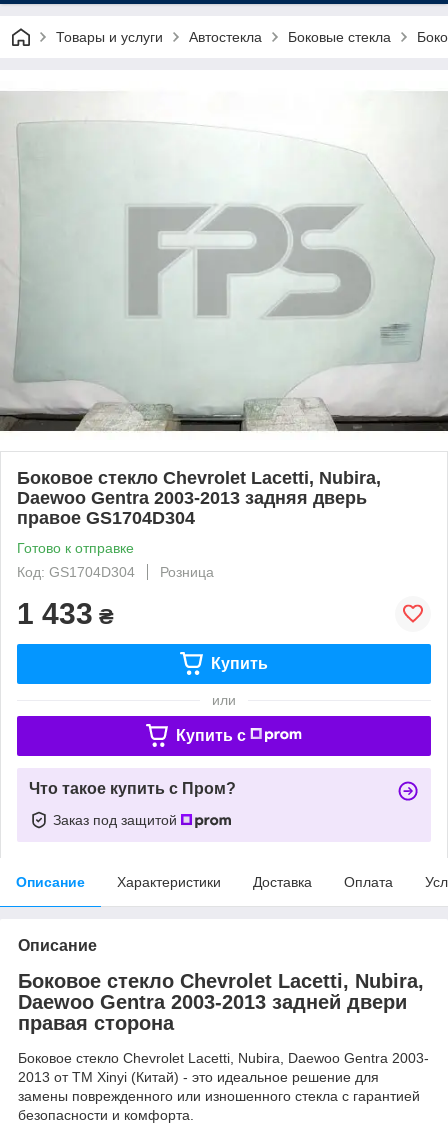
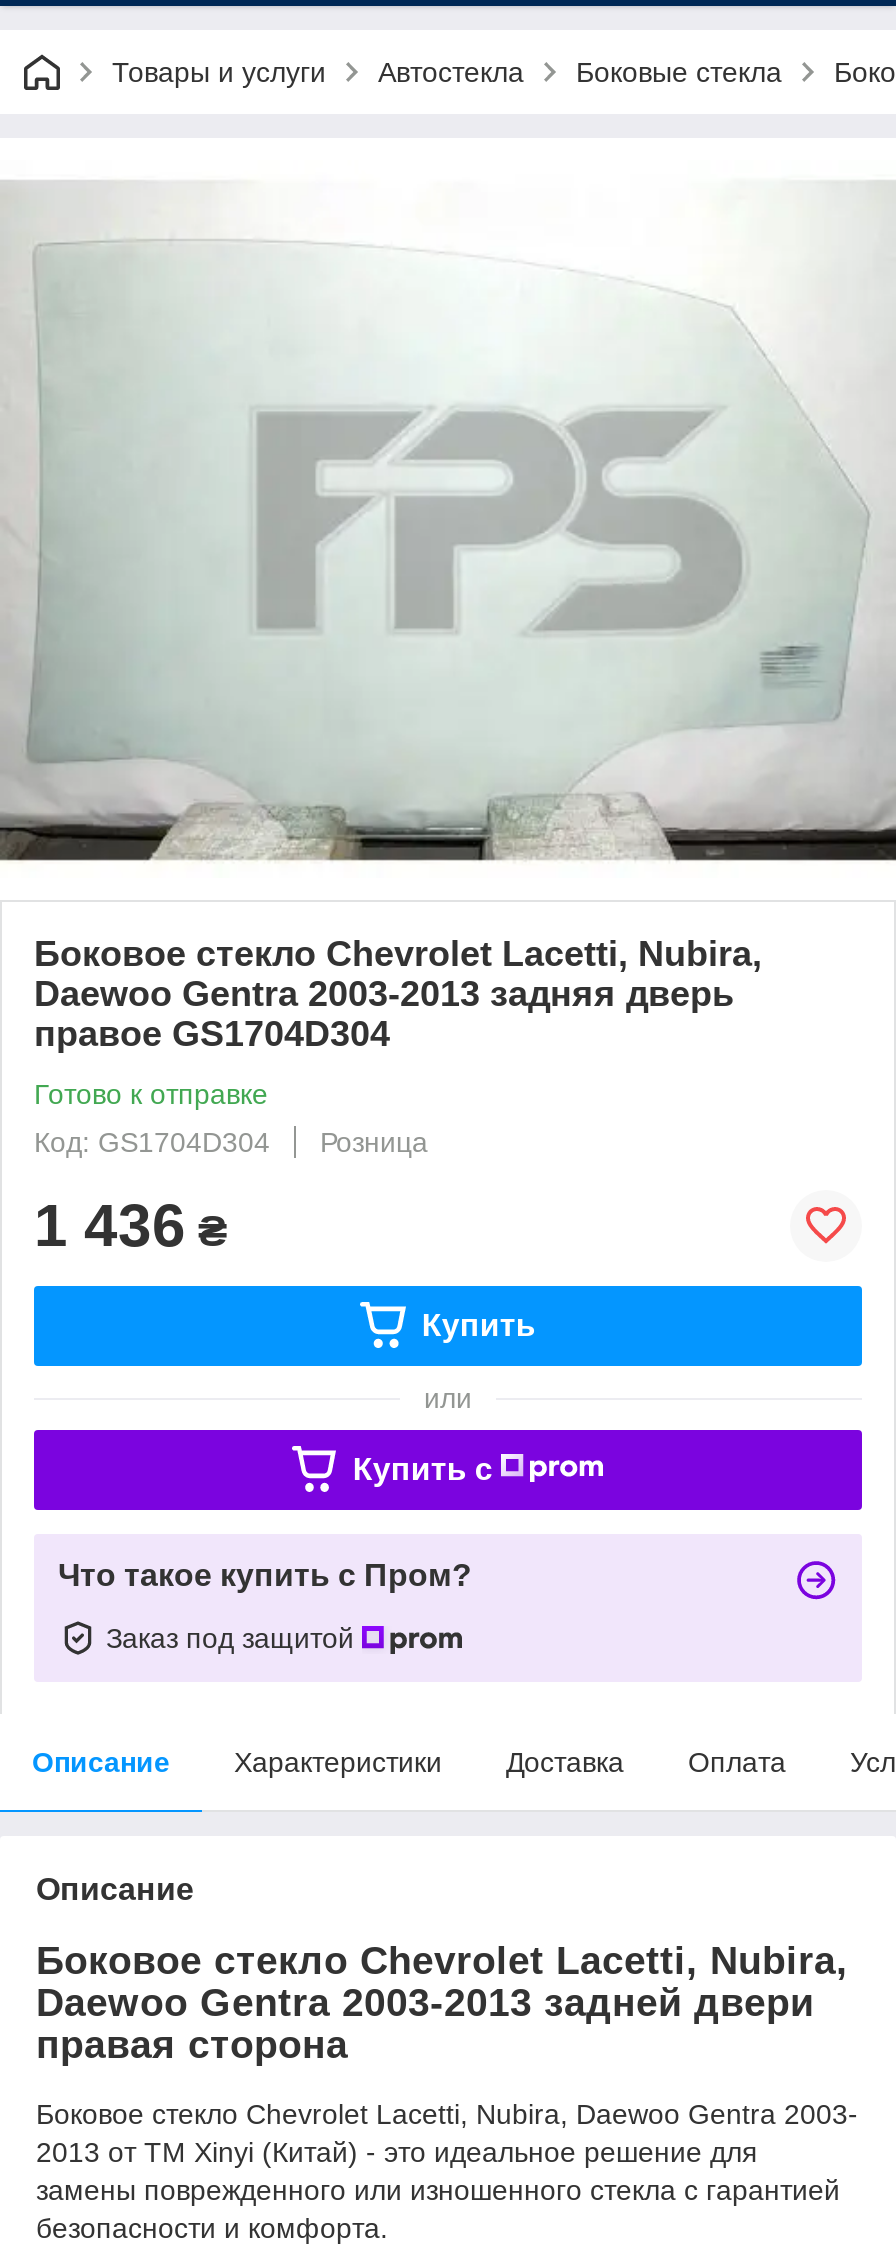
[17,597,114,630] 1 433 ₴ -> [34,1192,228,1258] 1 436 ₴

